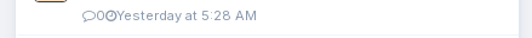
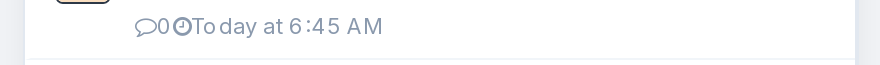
[116,7,257,24] Yesterday at 5:28 AM -> [191,12,383,40] Today at 6:45 AM

